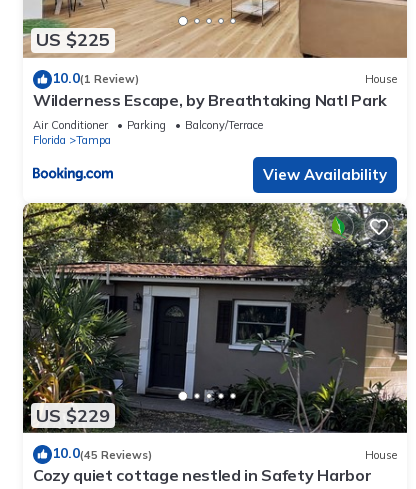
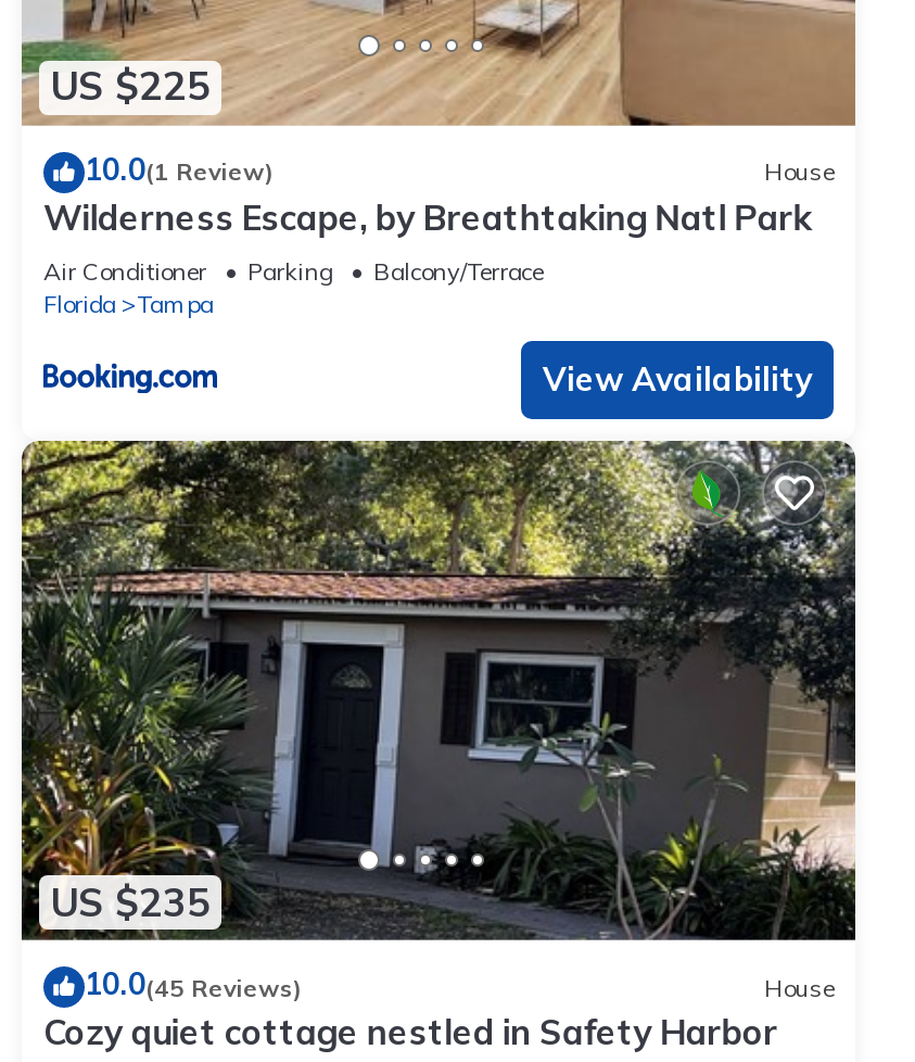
[36,404,110,427] US $229 -> [50,877,211,926] US $235

